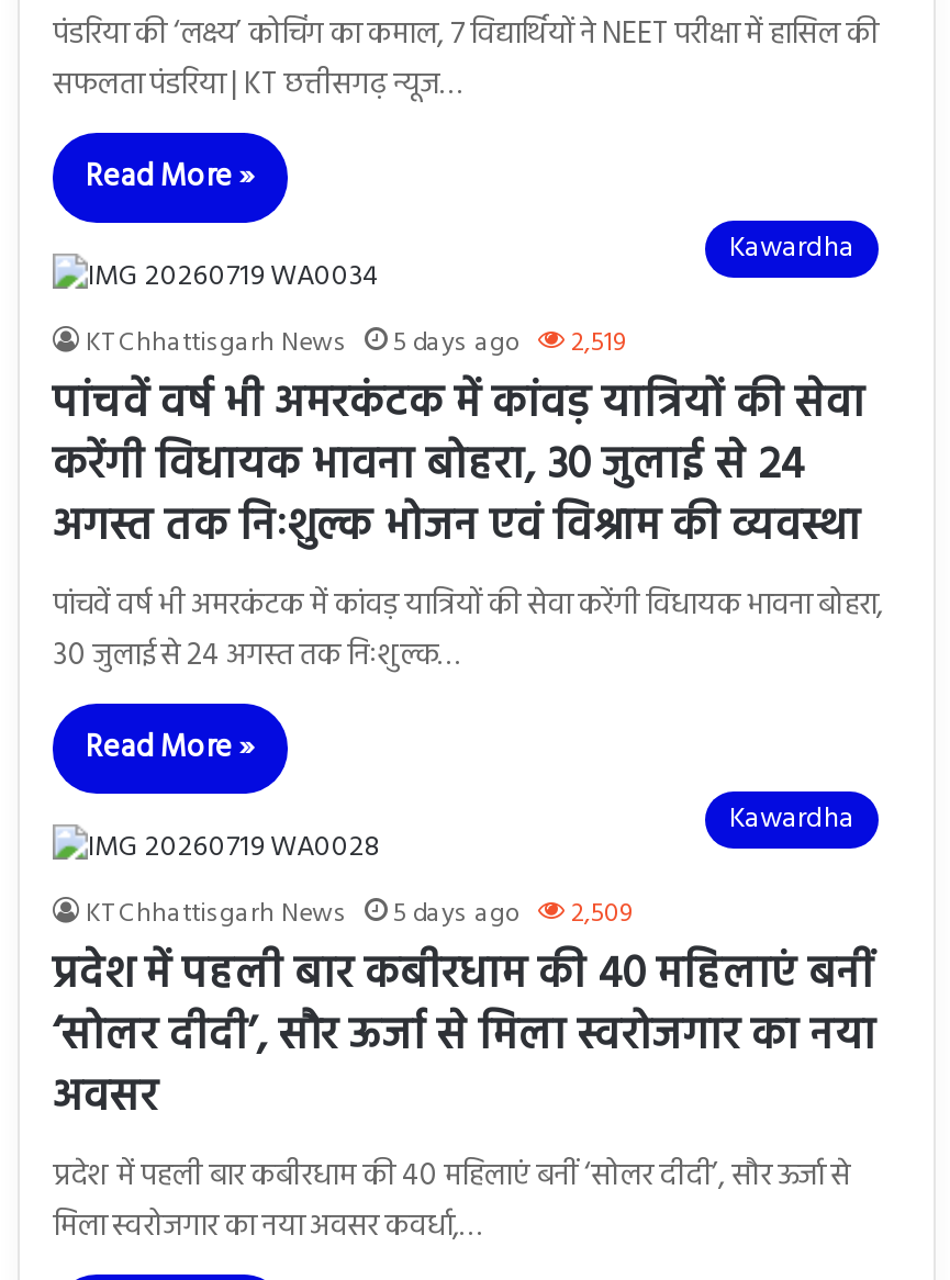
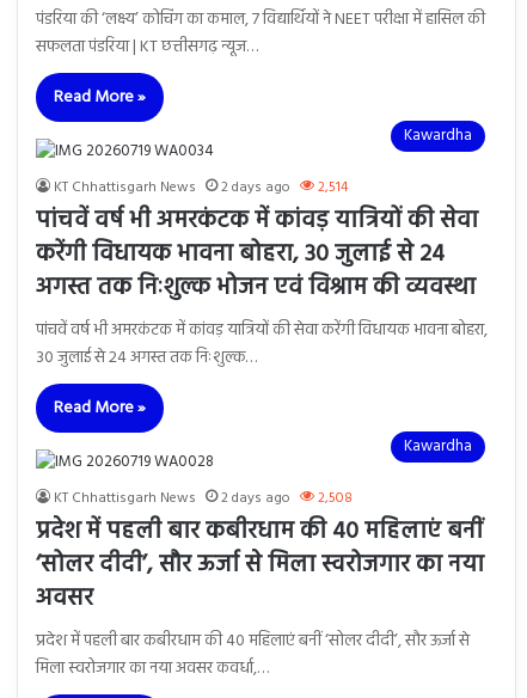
[393,321,521,365] 5 days ago -> [221,176,290,200] 2 days ago
[565,321,624,365] 2,519 -> [314,176,348,200] 2,514
[393,892,521,936] 5 days ago -> [221,487,290,511] 2 days ago
[565,892,630,936] 2,509 -> [314,487,353,511] 2,508

